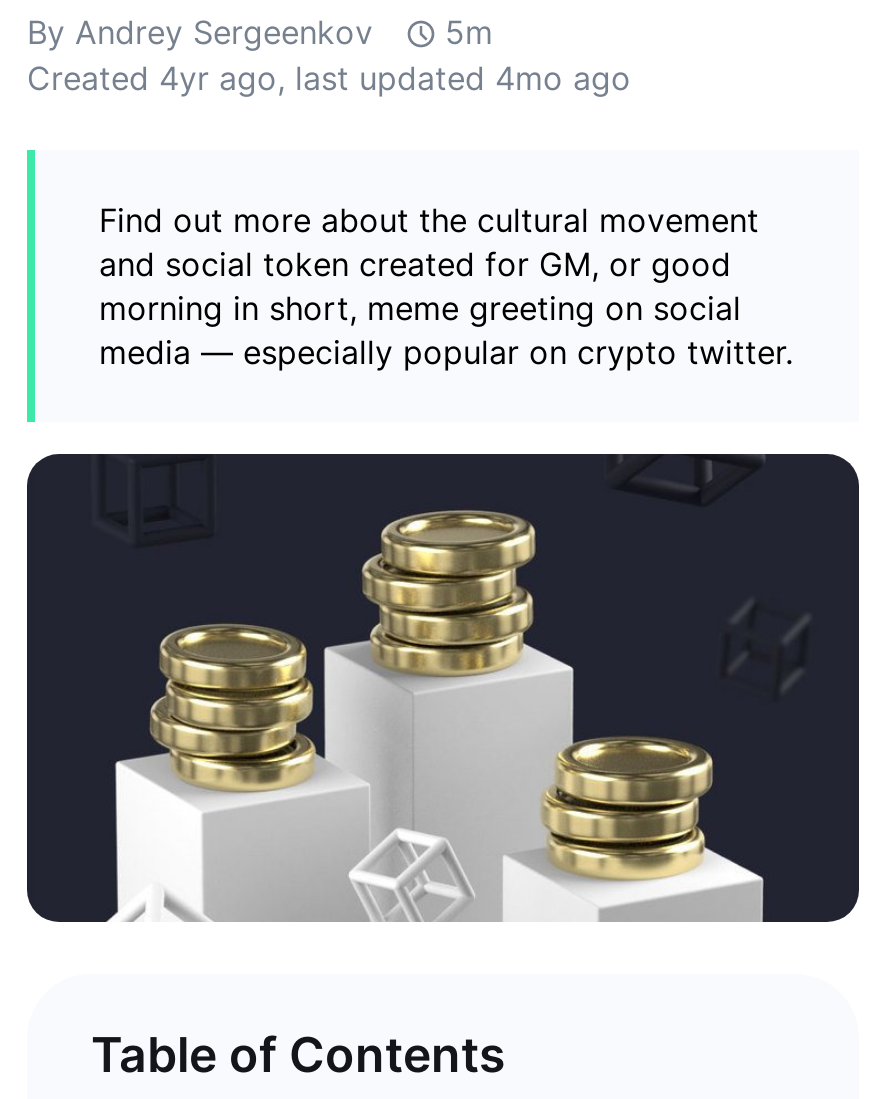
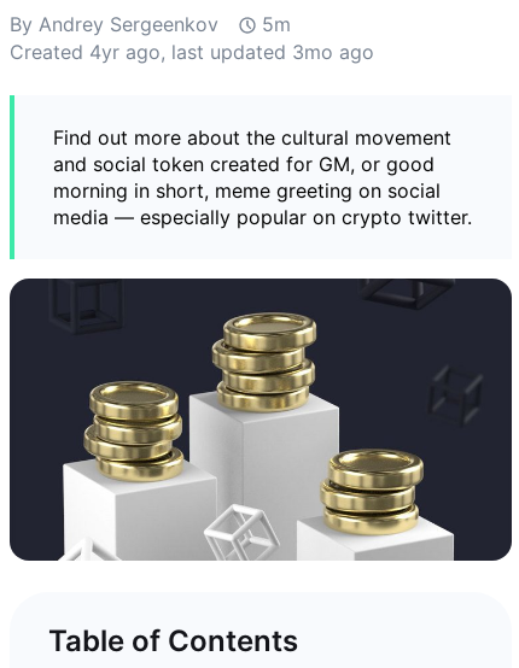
[27,58,631,98] Created 4yr ago, last updated 4mo ago -> [10,40,374,64] Created 4yr ago, last updated 3mo ago

